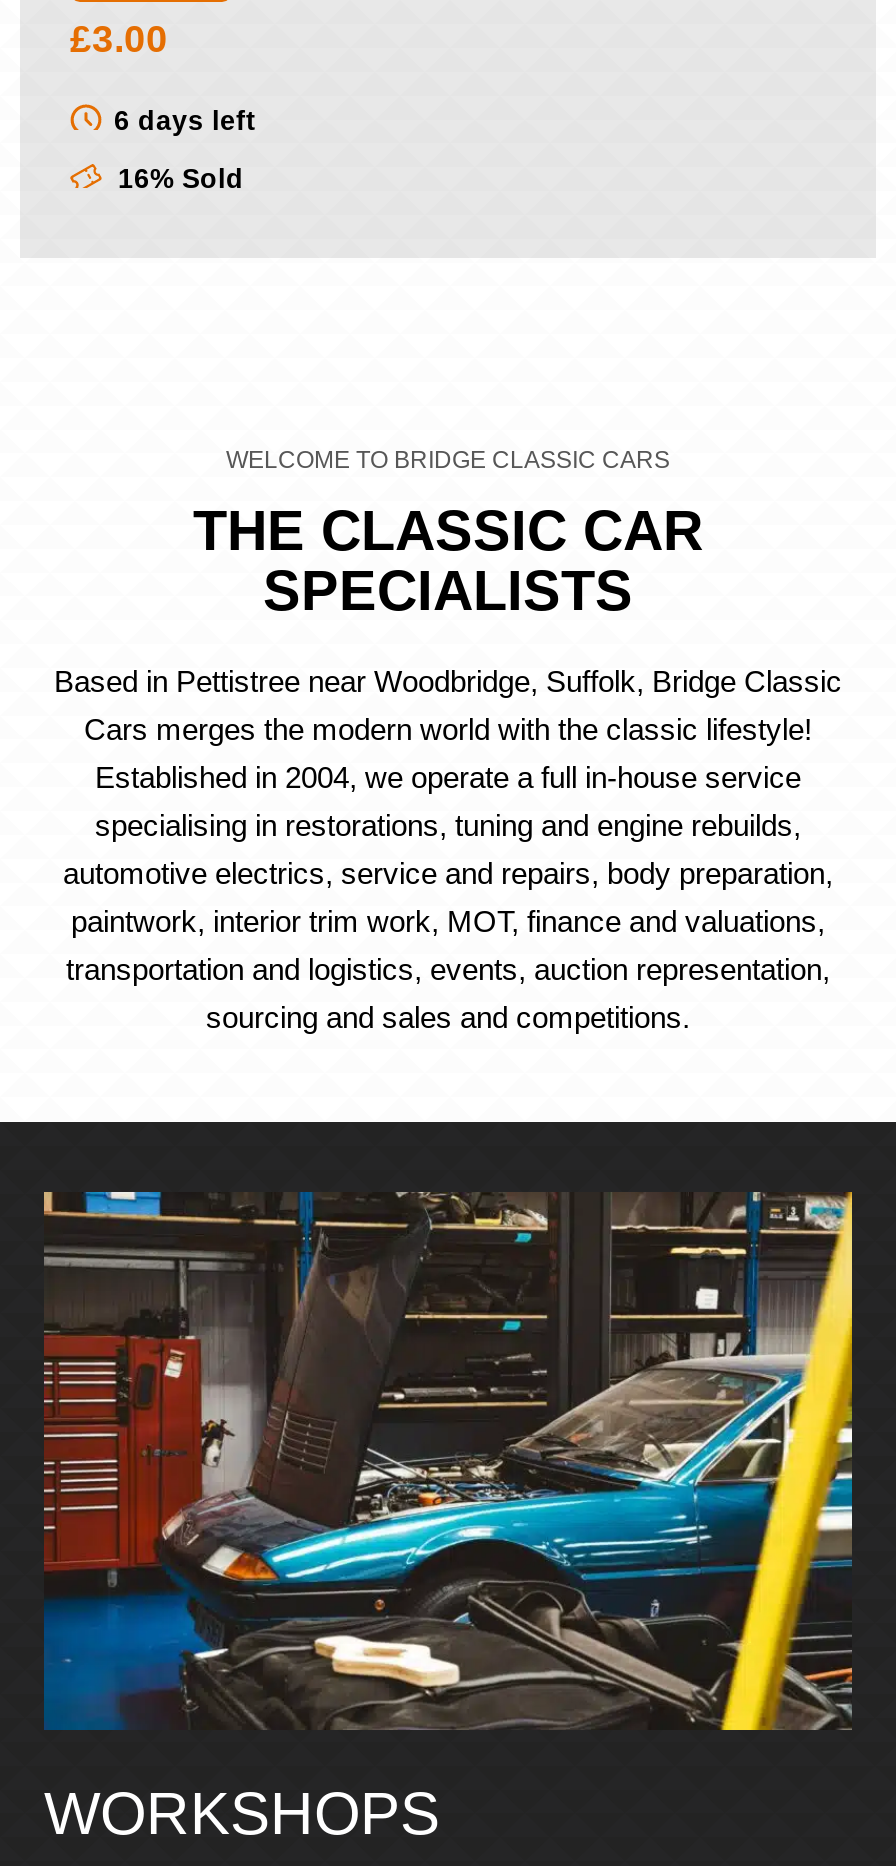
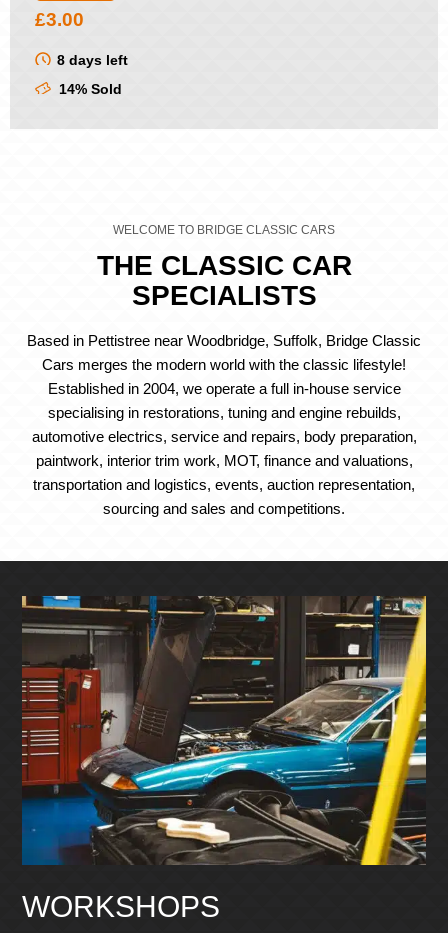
[114,105,256,135] 6 days left -> [57,53,128,68] 8 days left
[110,163,244,193] 16% Sold -> [55,82,122,97] 14% Sold

